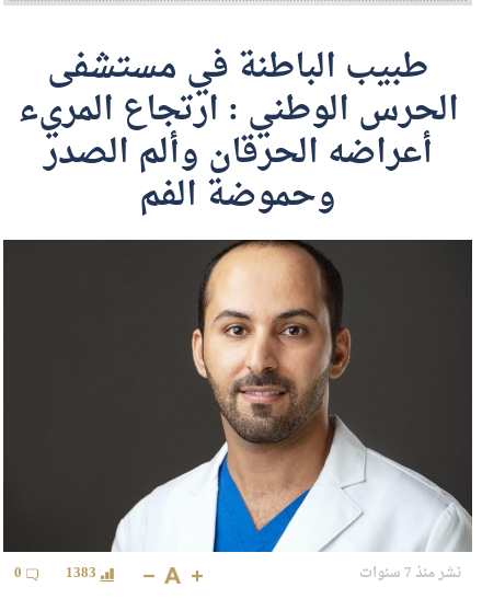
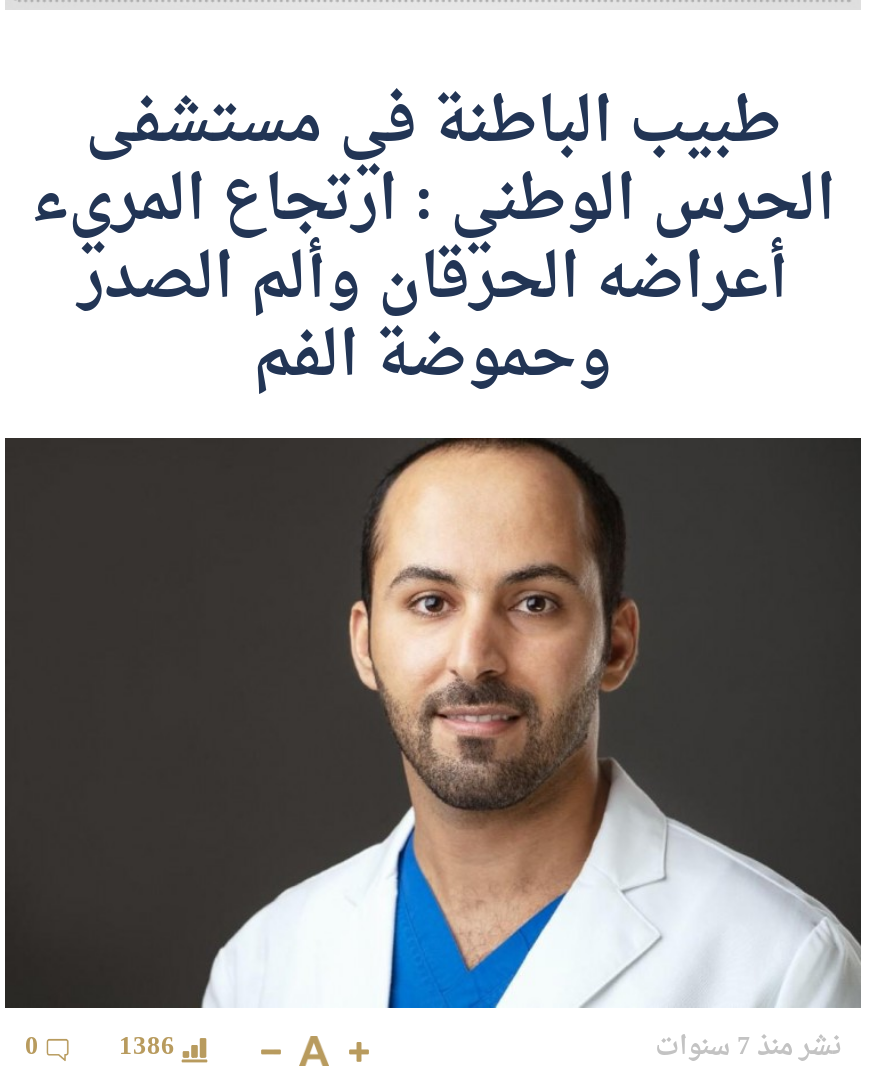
[14,560,96,587] 0 1383 -> [25,1022,175,1072] 0 1386

